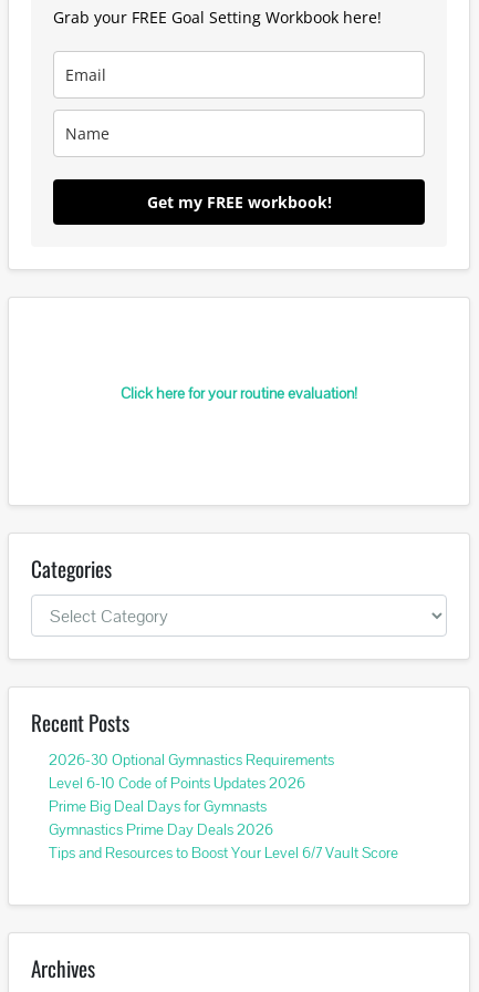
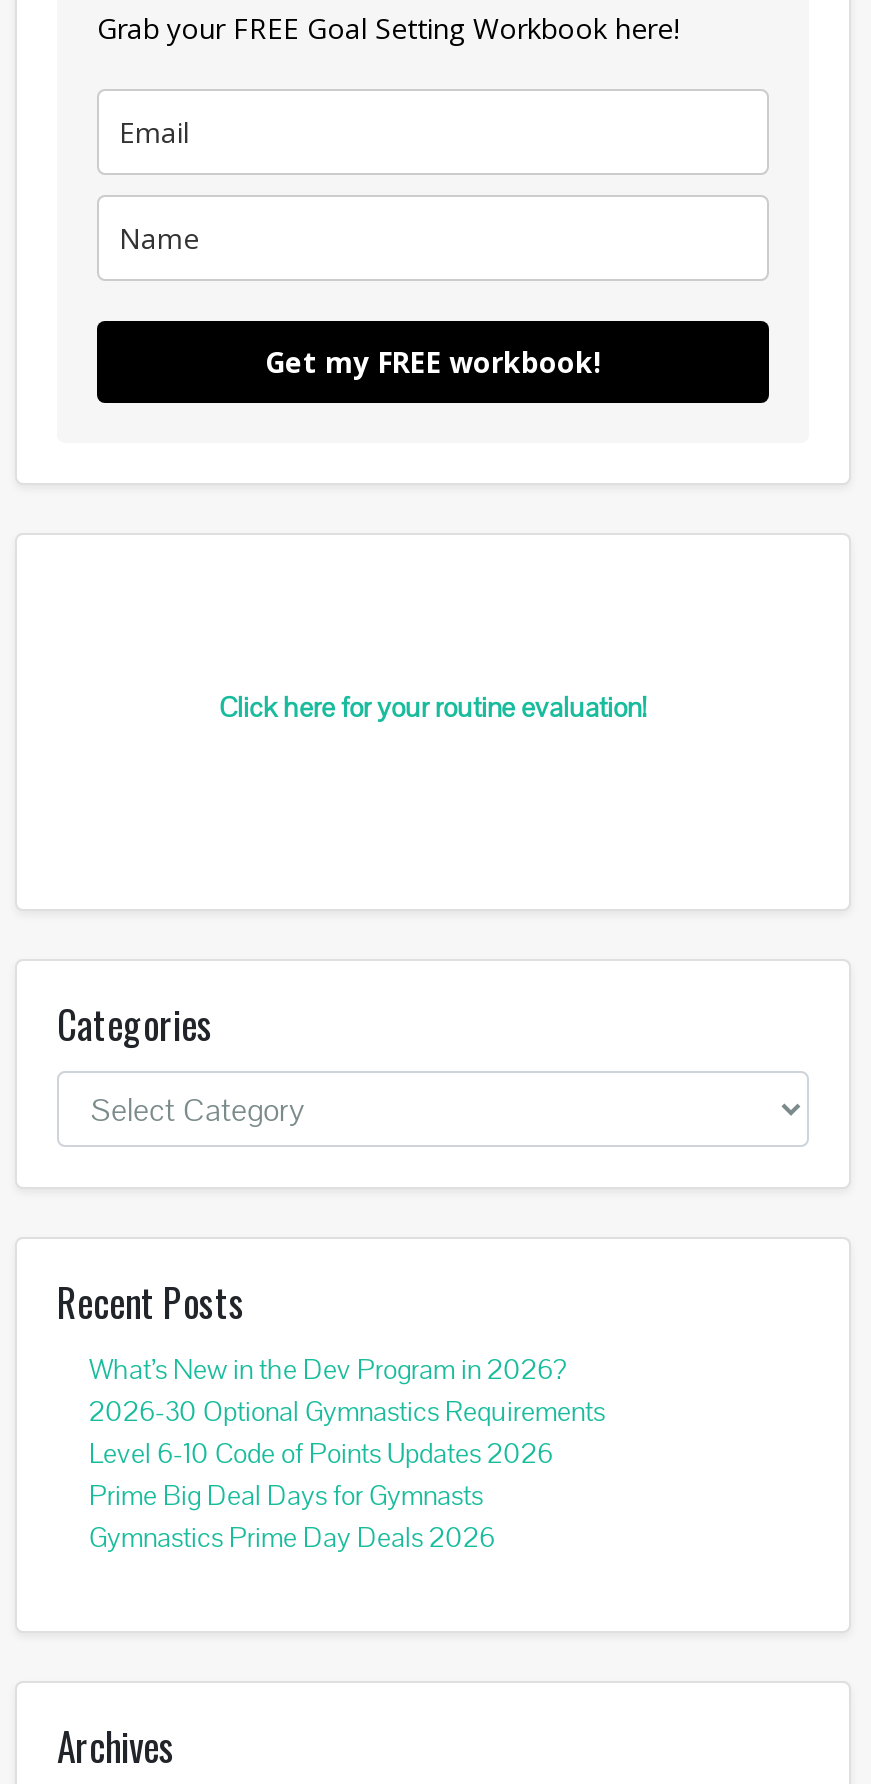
none -> [89,1351,567,1387] What’s New in the Dev Program in 2026?
moved [49,750,334,839] -> [89,1393,605,1555]: 2026-30 Optional Gymnastics Requirements | Level 6-10 Code of Points Updates 2026 | Prime Big Deal Days for Gymnasts | Gymnastics Prime Day Deals 2026
[49,843,398,862] Tips and Resources to Boost Your Level 6/7 Vault Score -> none

